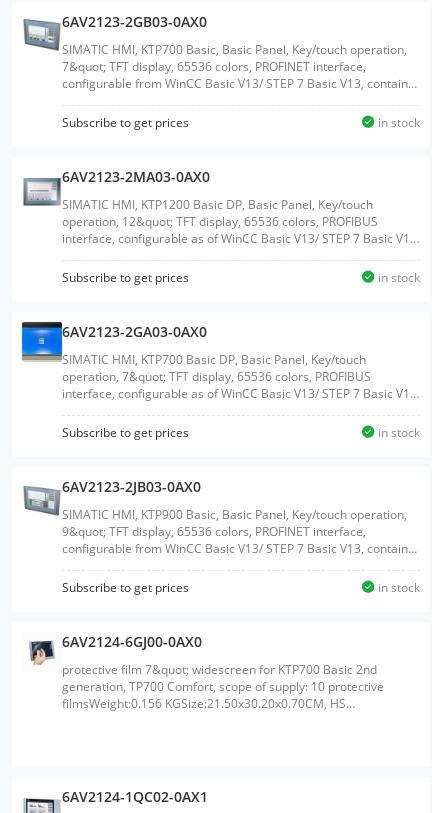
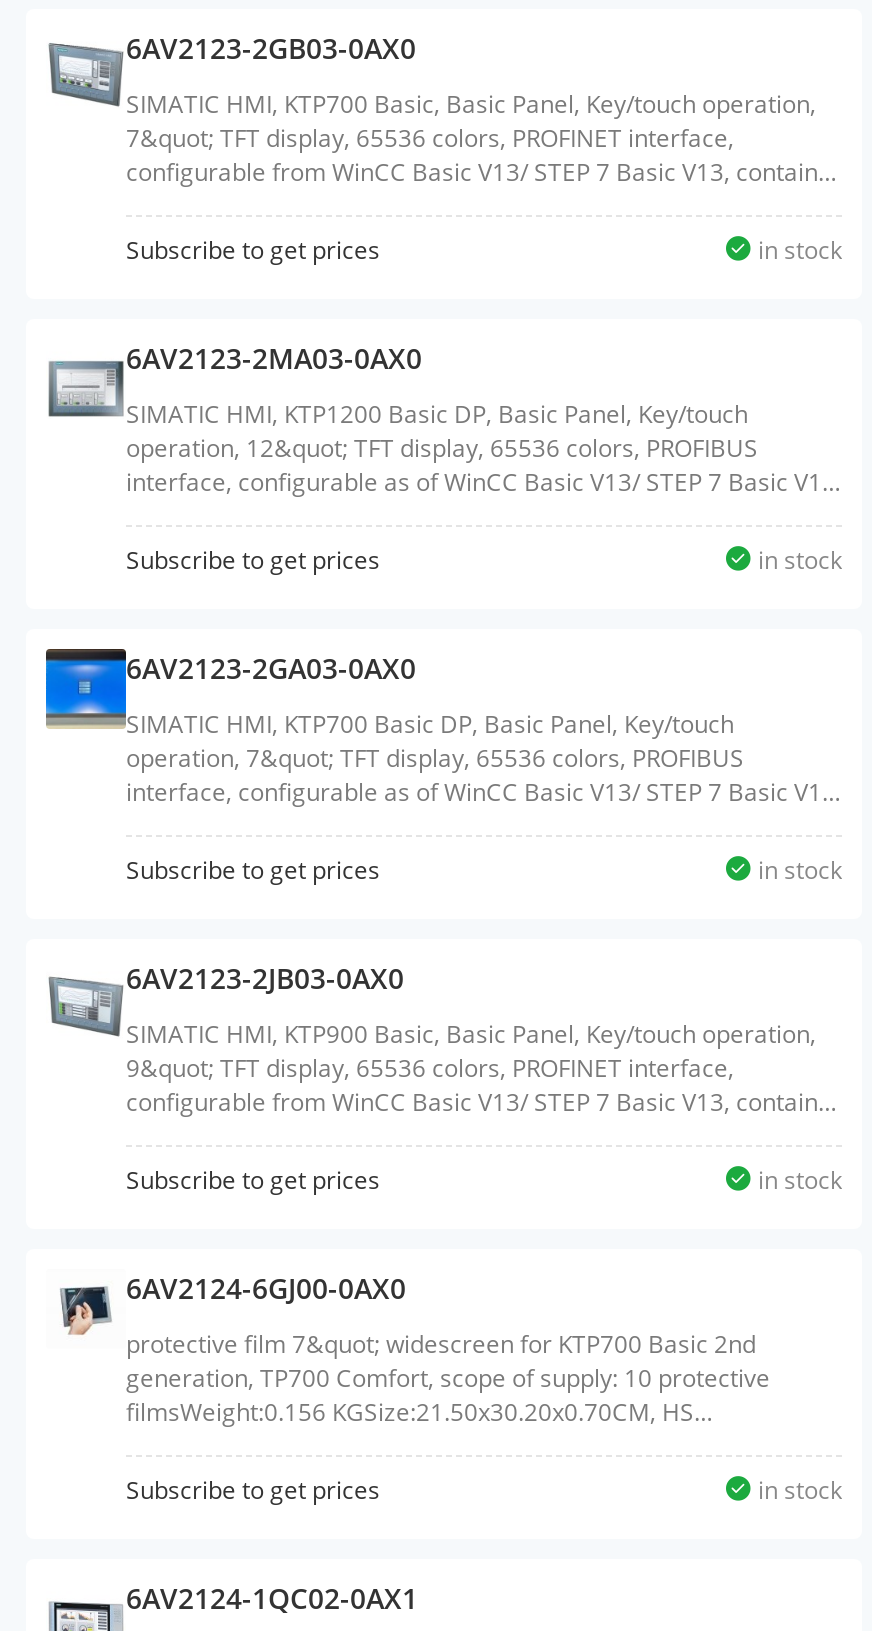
none -> [126,1473,842,1507] Subscribe to get prices | in stock

